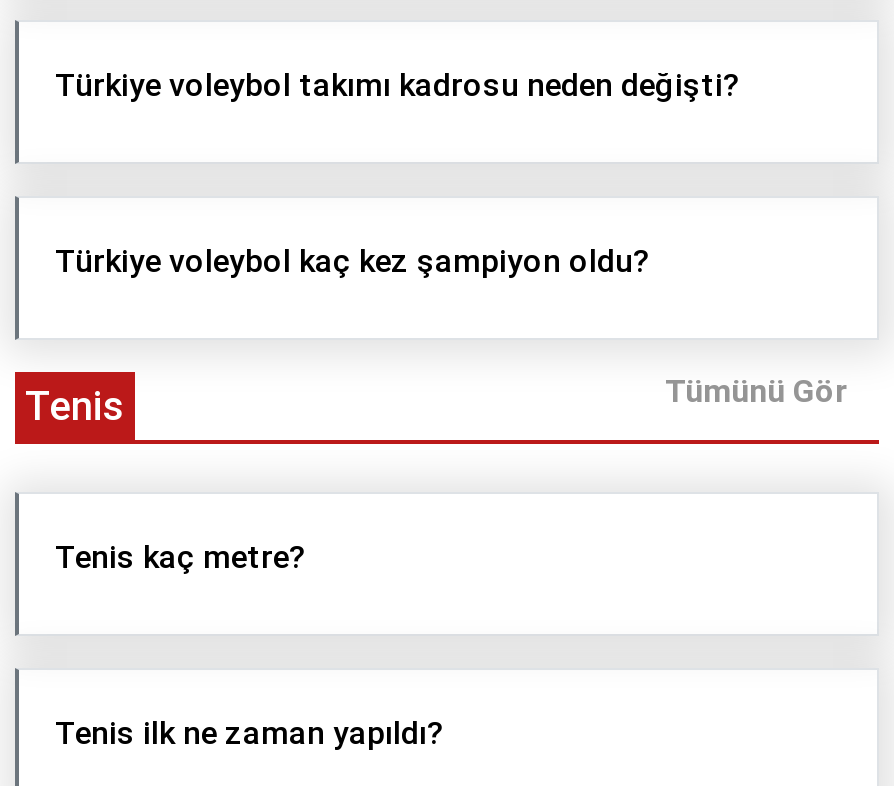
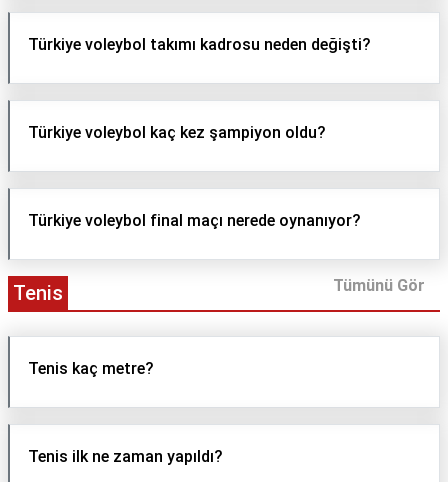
none -> [28,211,361,230] Türkiye voleybol final maçı nerede oynanıyor?

